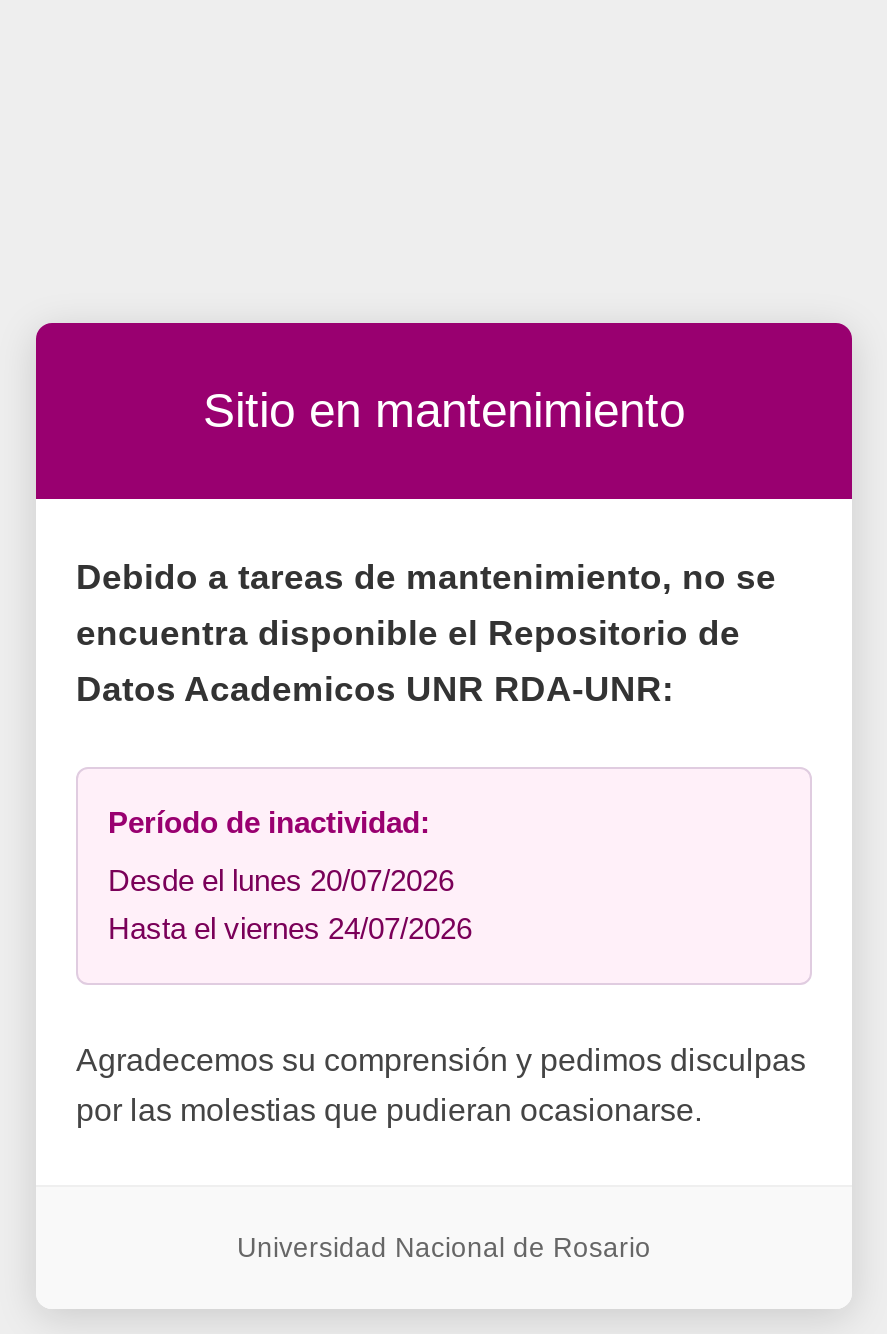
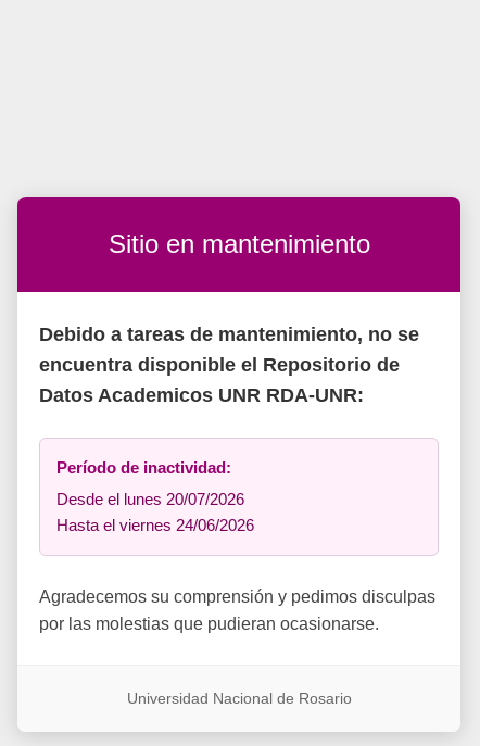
[108,910,472,944] Hasta el viernes 24/07/2026 -> [56,515,254,534] Hasta el viernes 24/06/2026

